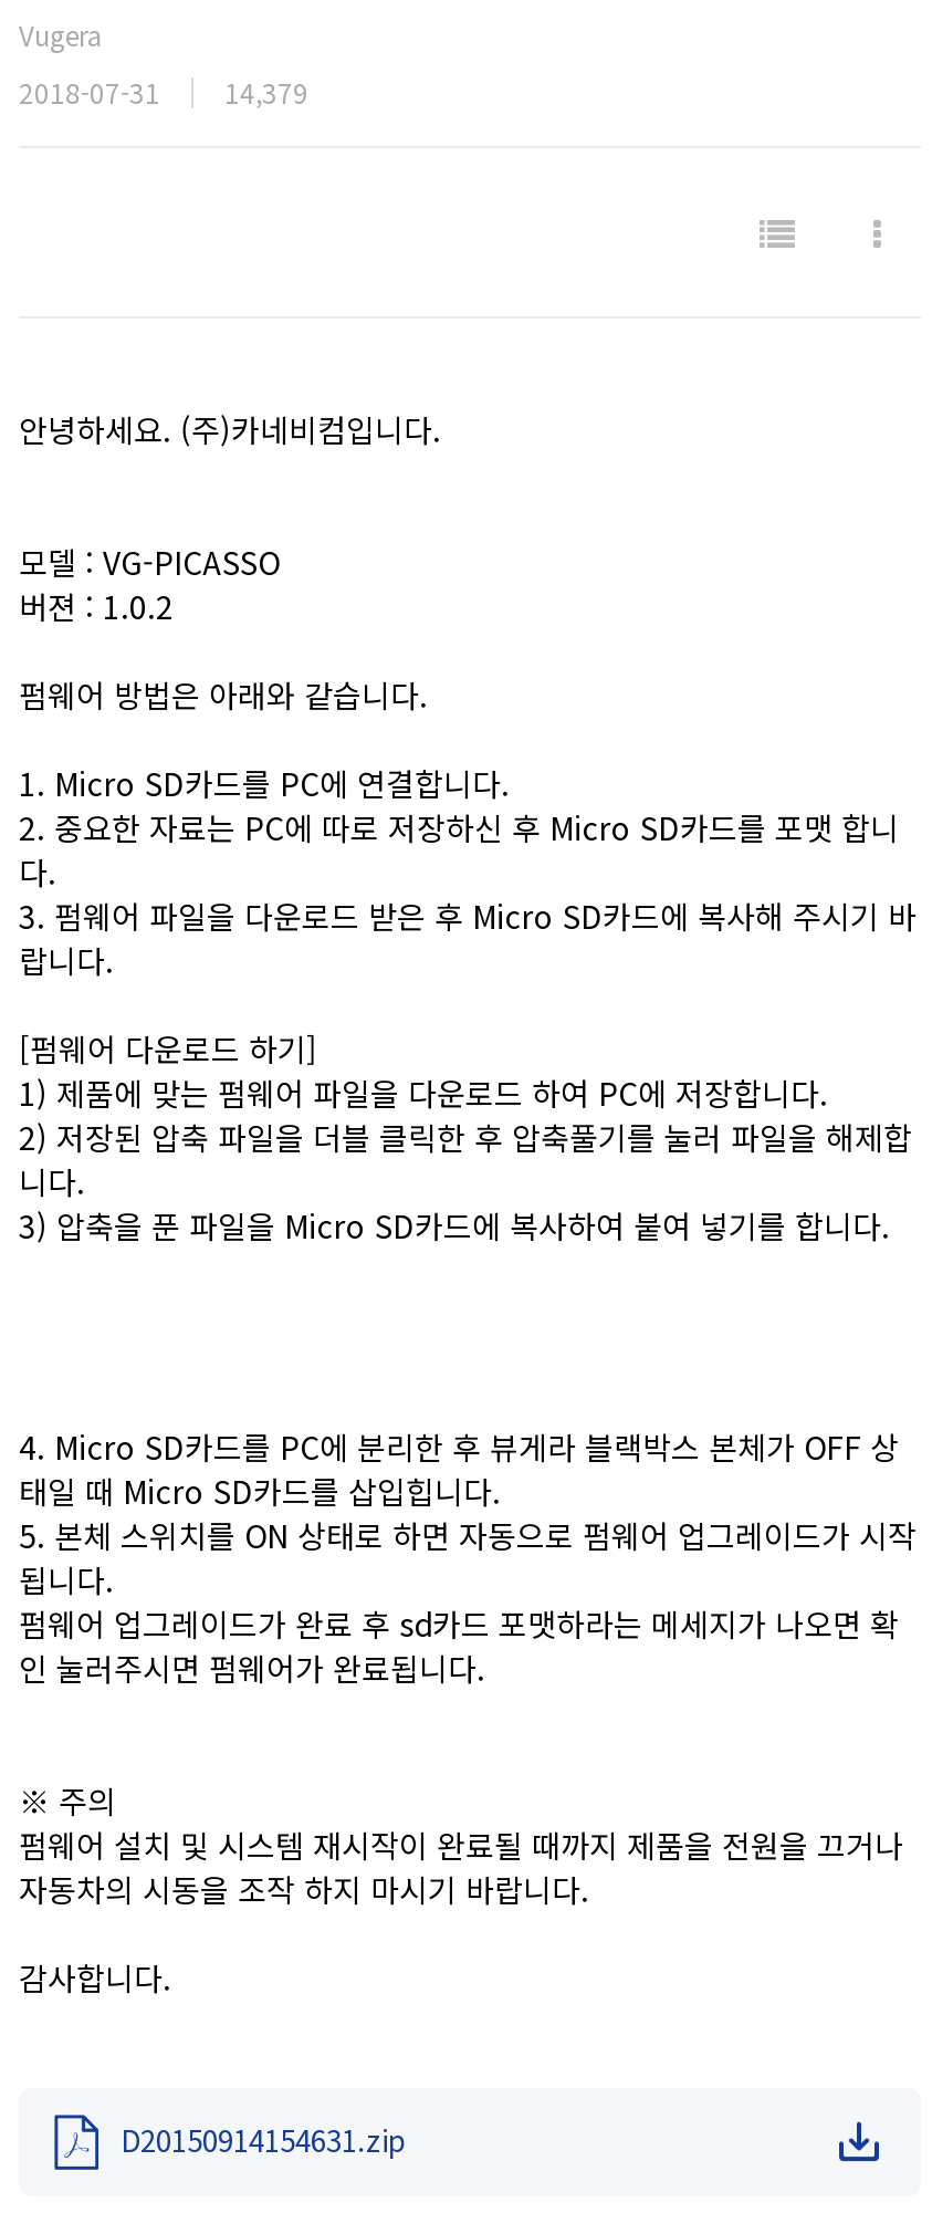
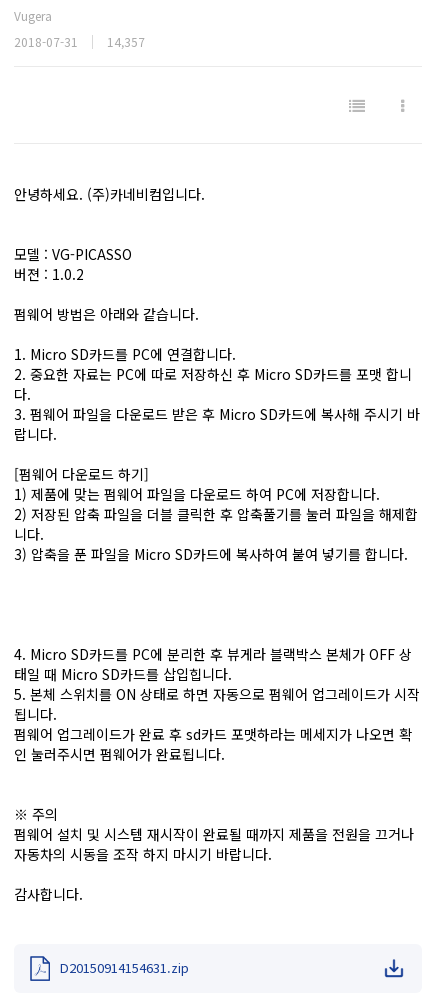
[19,73,308,111] 2018-07-31 14,379 -> [14,33,145,50] 2018-07-31 14,357

